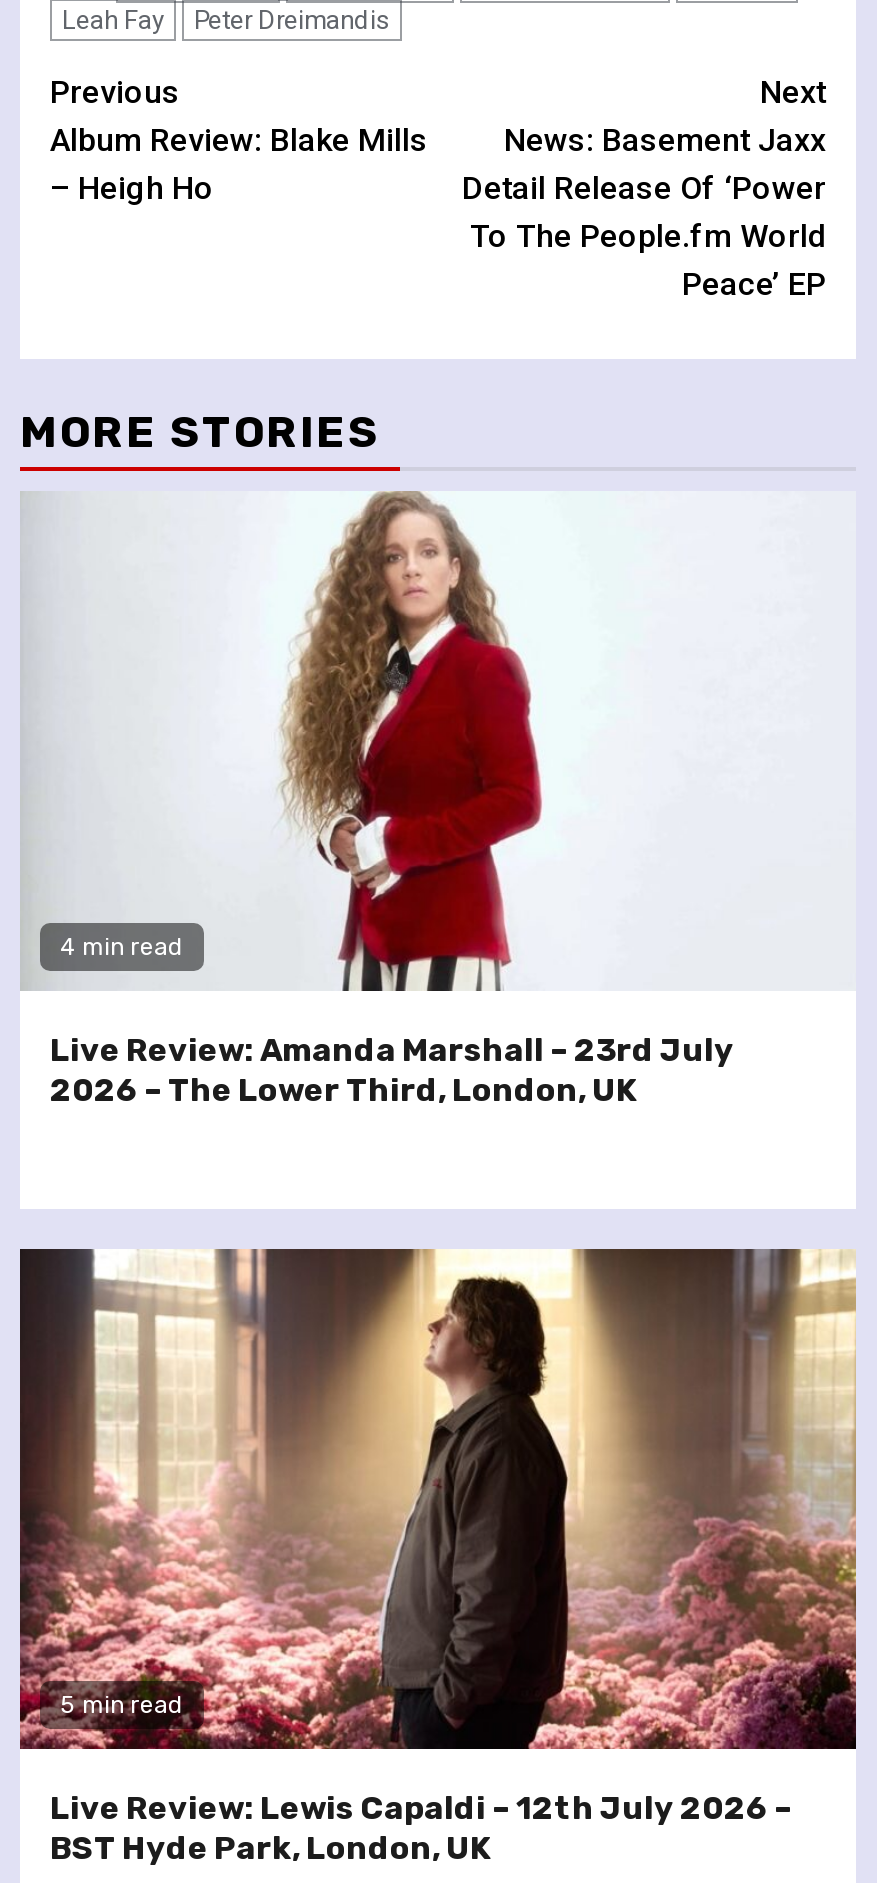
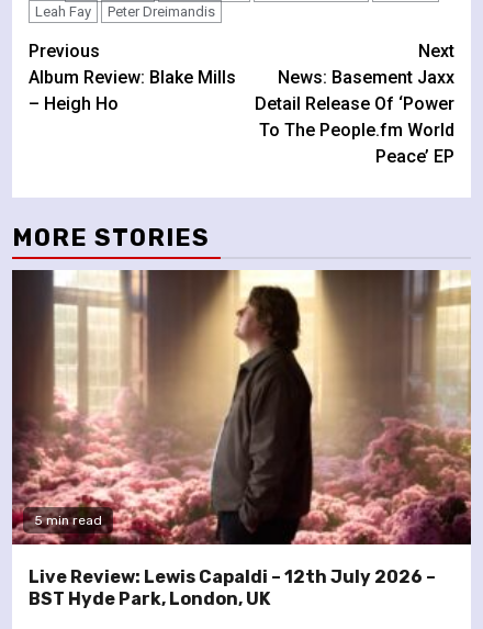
[20,490,796,1109] [image] | 4 min read | Live Review: Amanda Marshall – 23rd July | 2026 – The Lower Third, London, UK -> none

